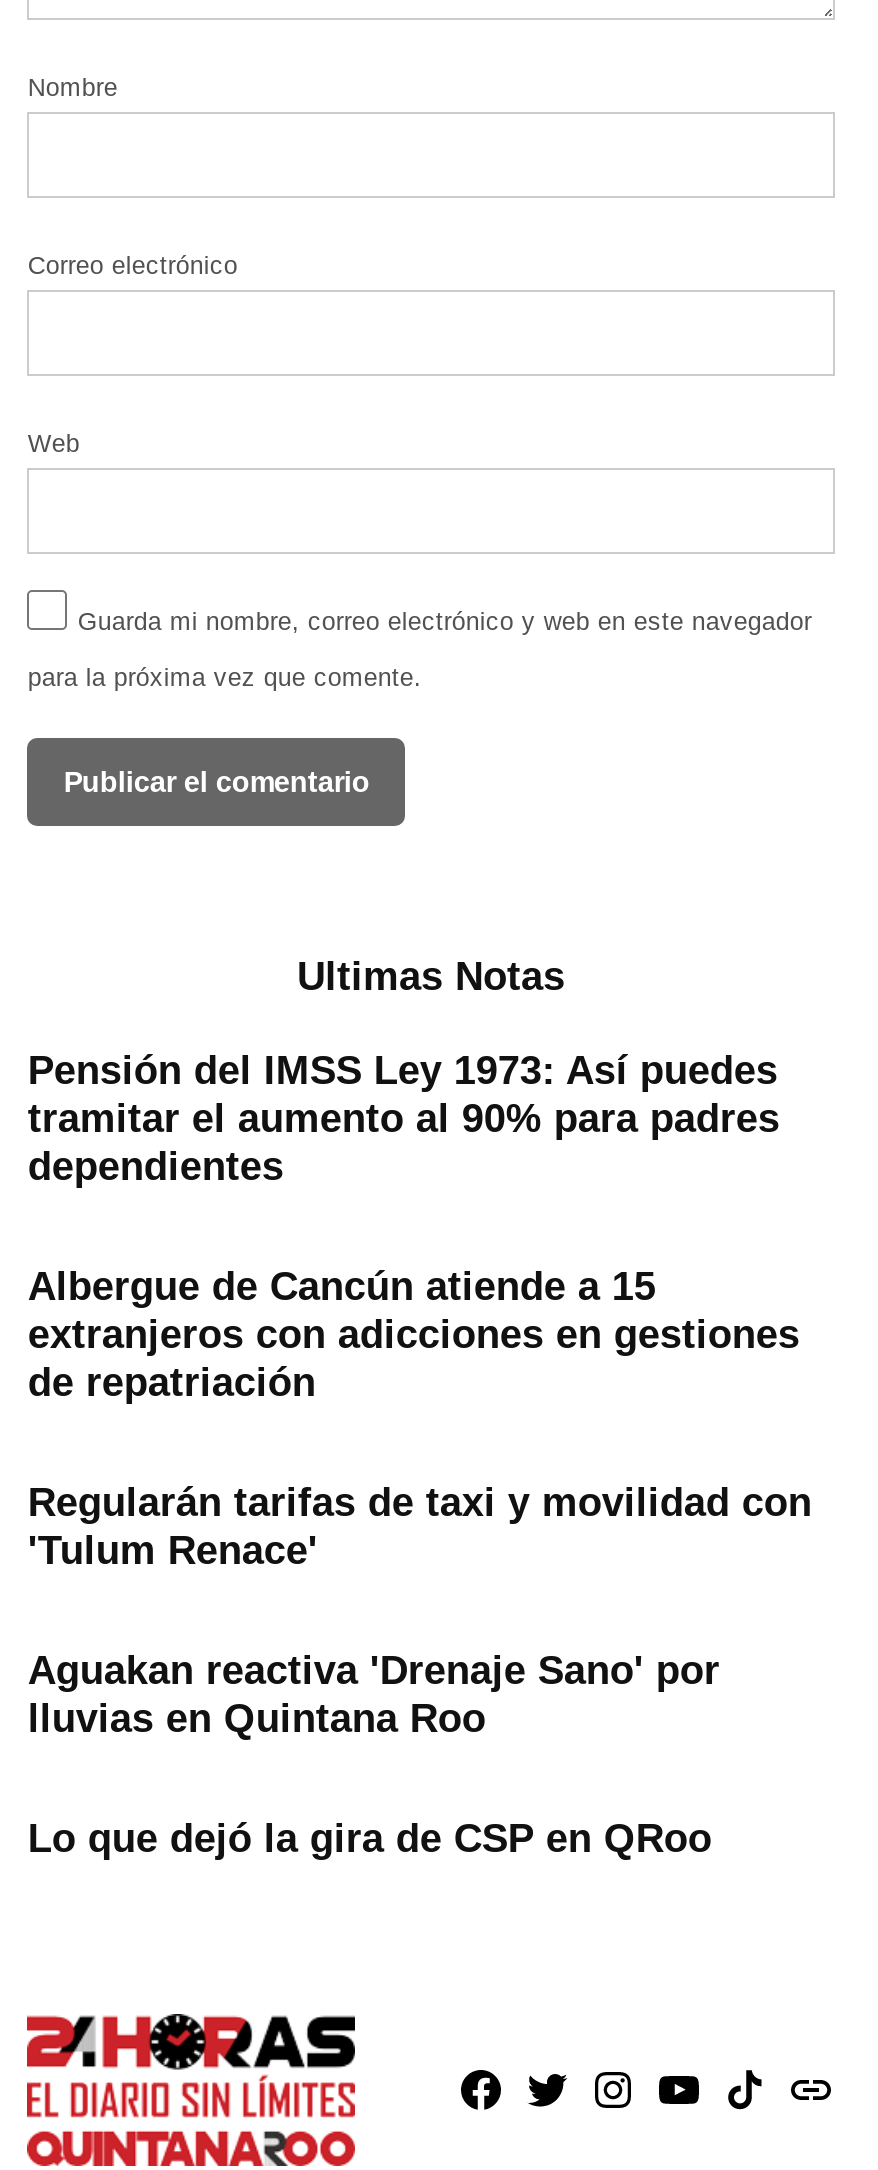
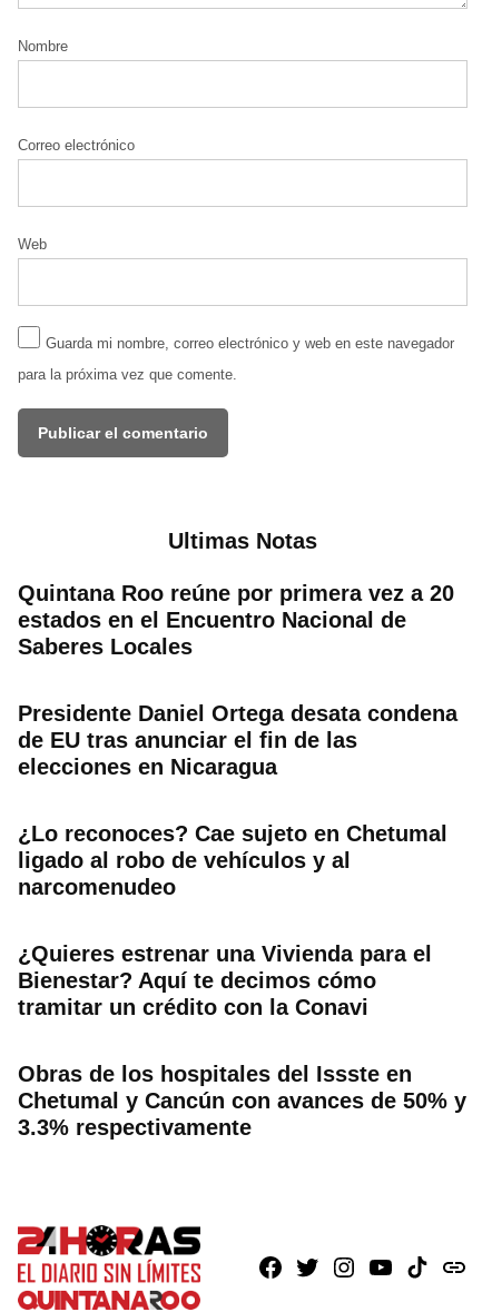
[28,1048,780,1188] Pensión del IMSS Ley 1973: Así puedes | tramitar el aumento al 90% para padres | dependientes -> [18,581,455,659] Quintana Roo reúne por primera vez a 20 | estados en el Encuentro Nacional de | Saberes Locales
[28,1264,800,1404] Albergue de Cancún atiende a 15 | extranjeros con adicciones en gestiones | de repatriación -> [18,701,458,779] Presidente Daniel Ortega desata condena | de EU tras anunciar el fin de las | elecciones en Nicaragua
[28,1480,812,1572] Regularán tarifas de taxi y movilidad con | 'Tulum Renace' -> [18,821,448,899] ¿Lo reconoces? Cae sujeto en Chetumal | ligado al robo de vehículos y al | narcomenudeo
[28,1648,720,1740] Aguakan reactiva 'Drenaje Sano' por | lluvias en Quintana Roo -> [18,941,432,1019] ¿Quieres estrenar una Vivienda para el | Bienestar? Aquí te decimos cómo | tramitar un crédito con la Conavi
[28,1816,712,1860] Lo que dejó la gira de CSP en QRoo -> [18,1062,467,1140] Obras de los hospitales del Issste en | Chetumal y Cancún con avances de 50% y | 3.3% respectivamente

